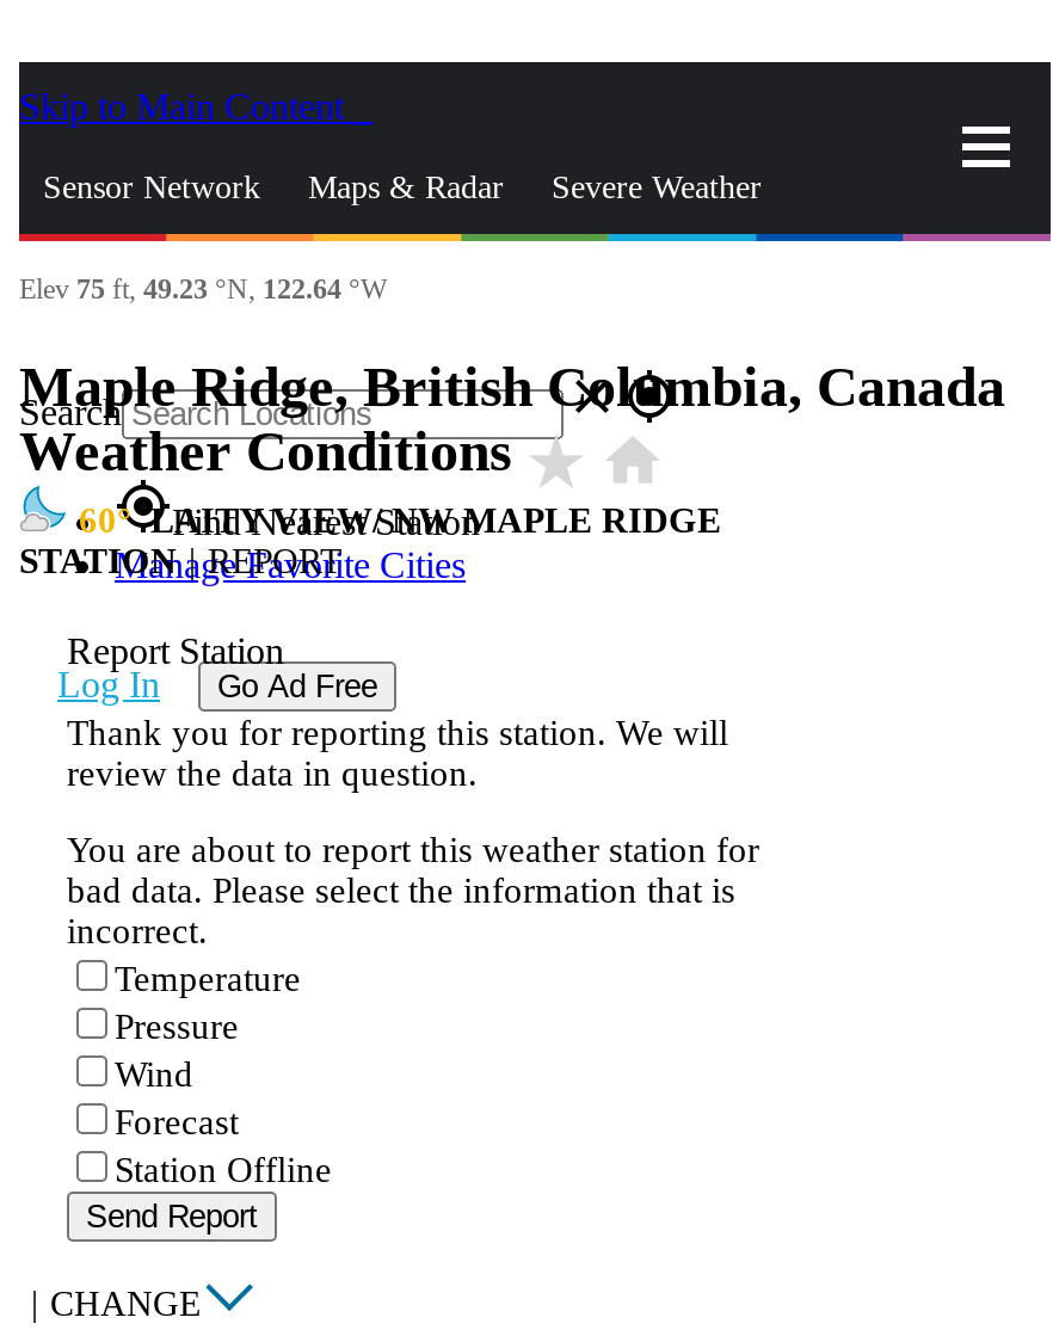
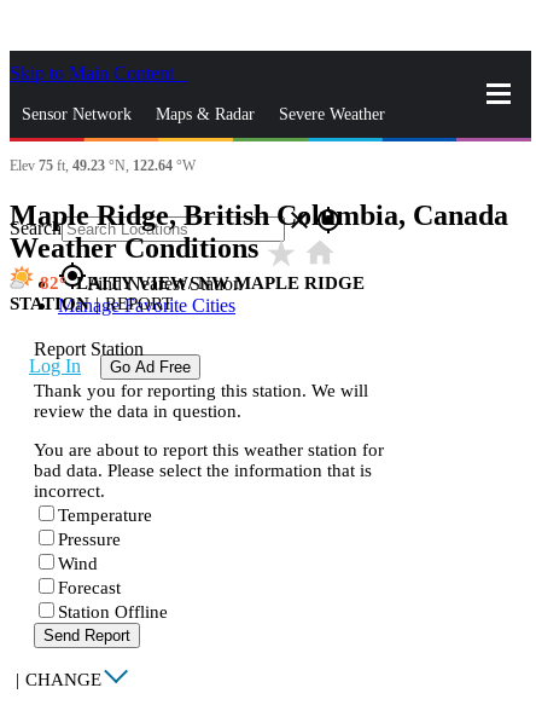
[79,501,117,539] 60 -> [40,273,59,293] 82

